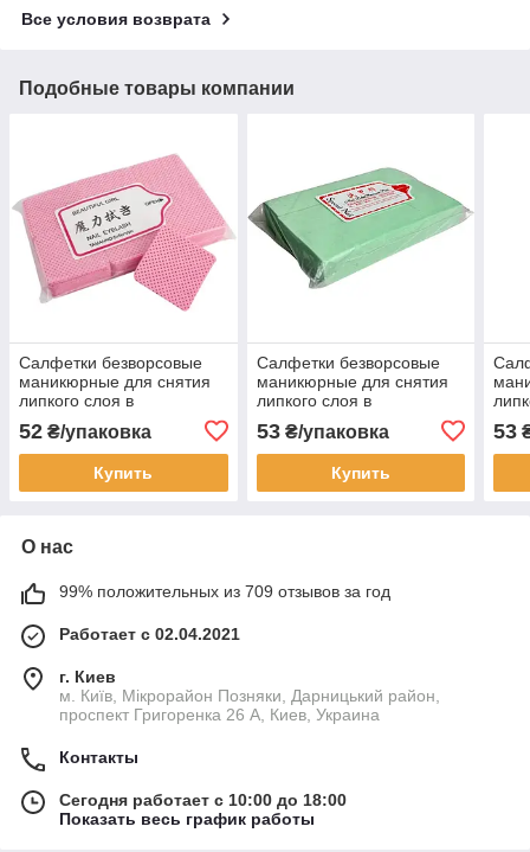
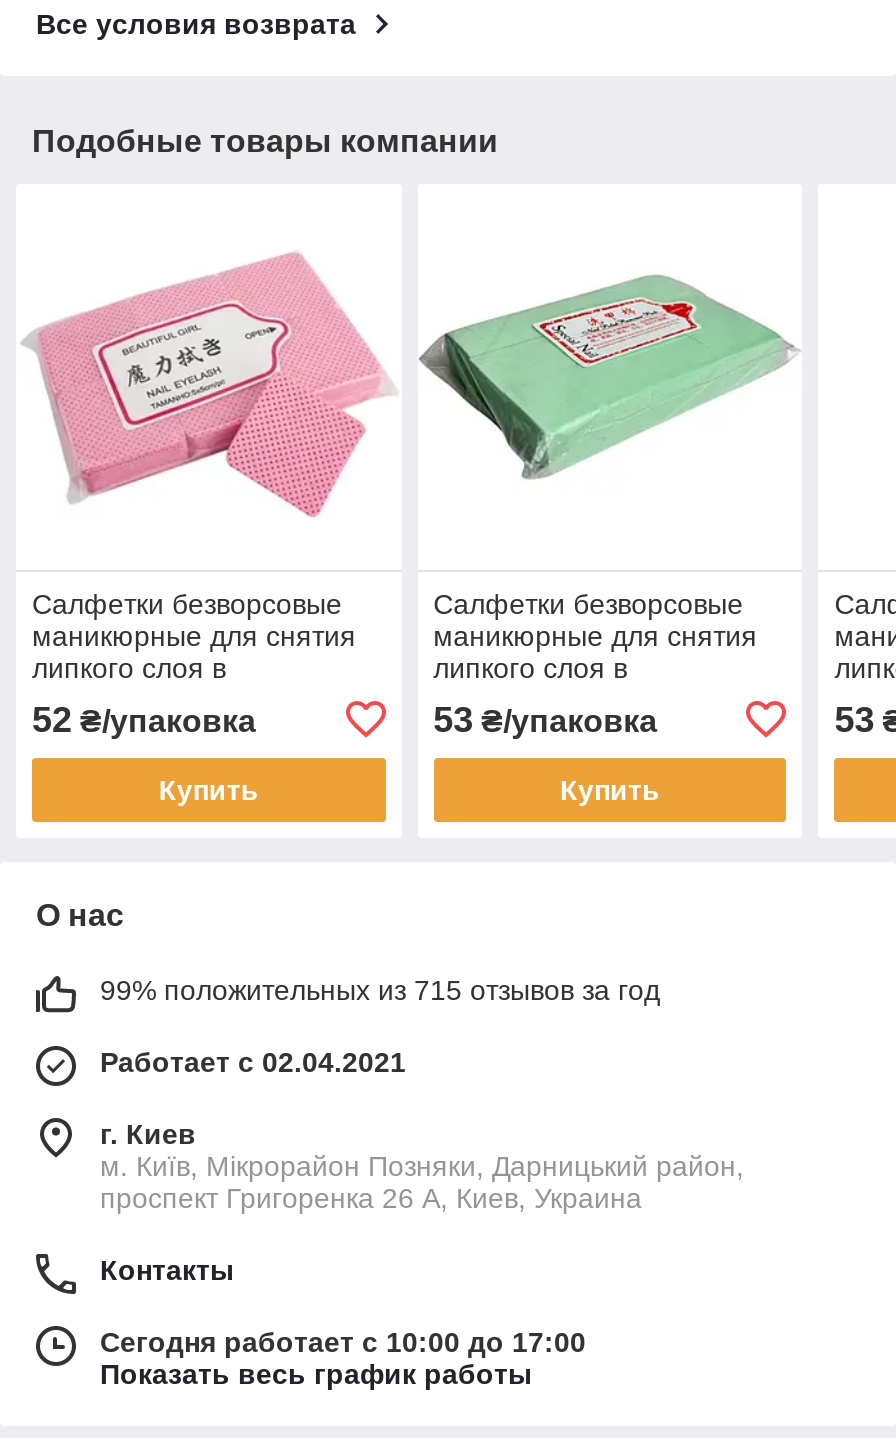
[59,582,390,601] 99% положительных из 709 отзывов за год -> [100,974,660,1006] 99% положительных из 715 отзывов за год
[59,790,347,809] Сегодня работает с 10:00 до 18:00 -> [100,1326,586,1358] Сегодня работает с 10:00 до 17:00

